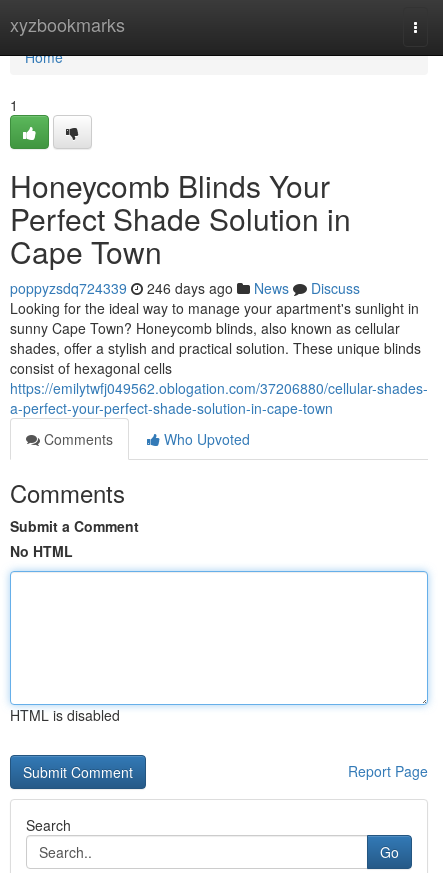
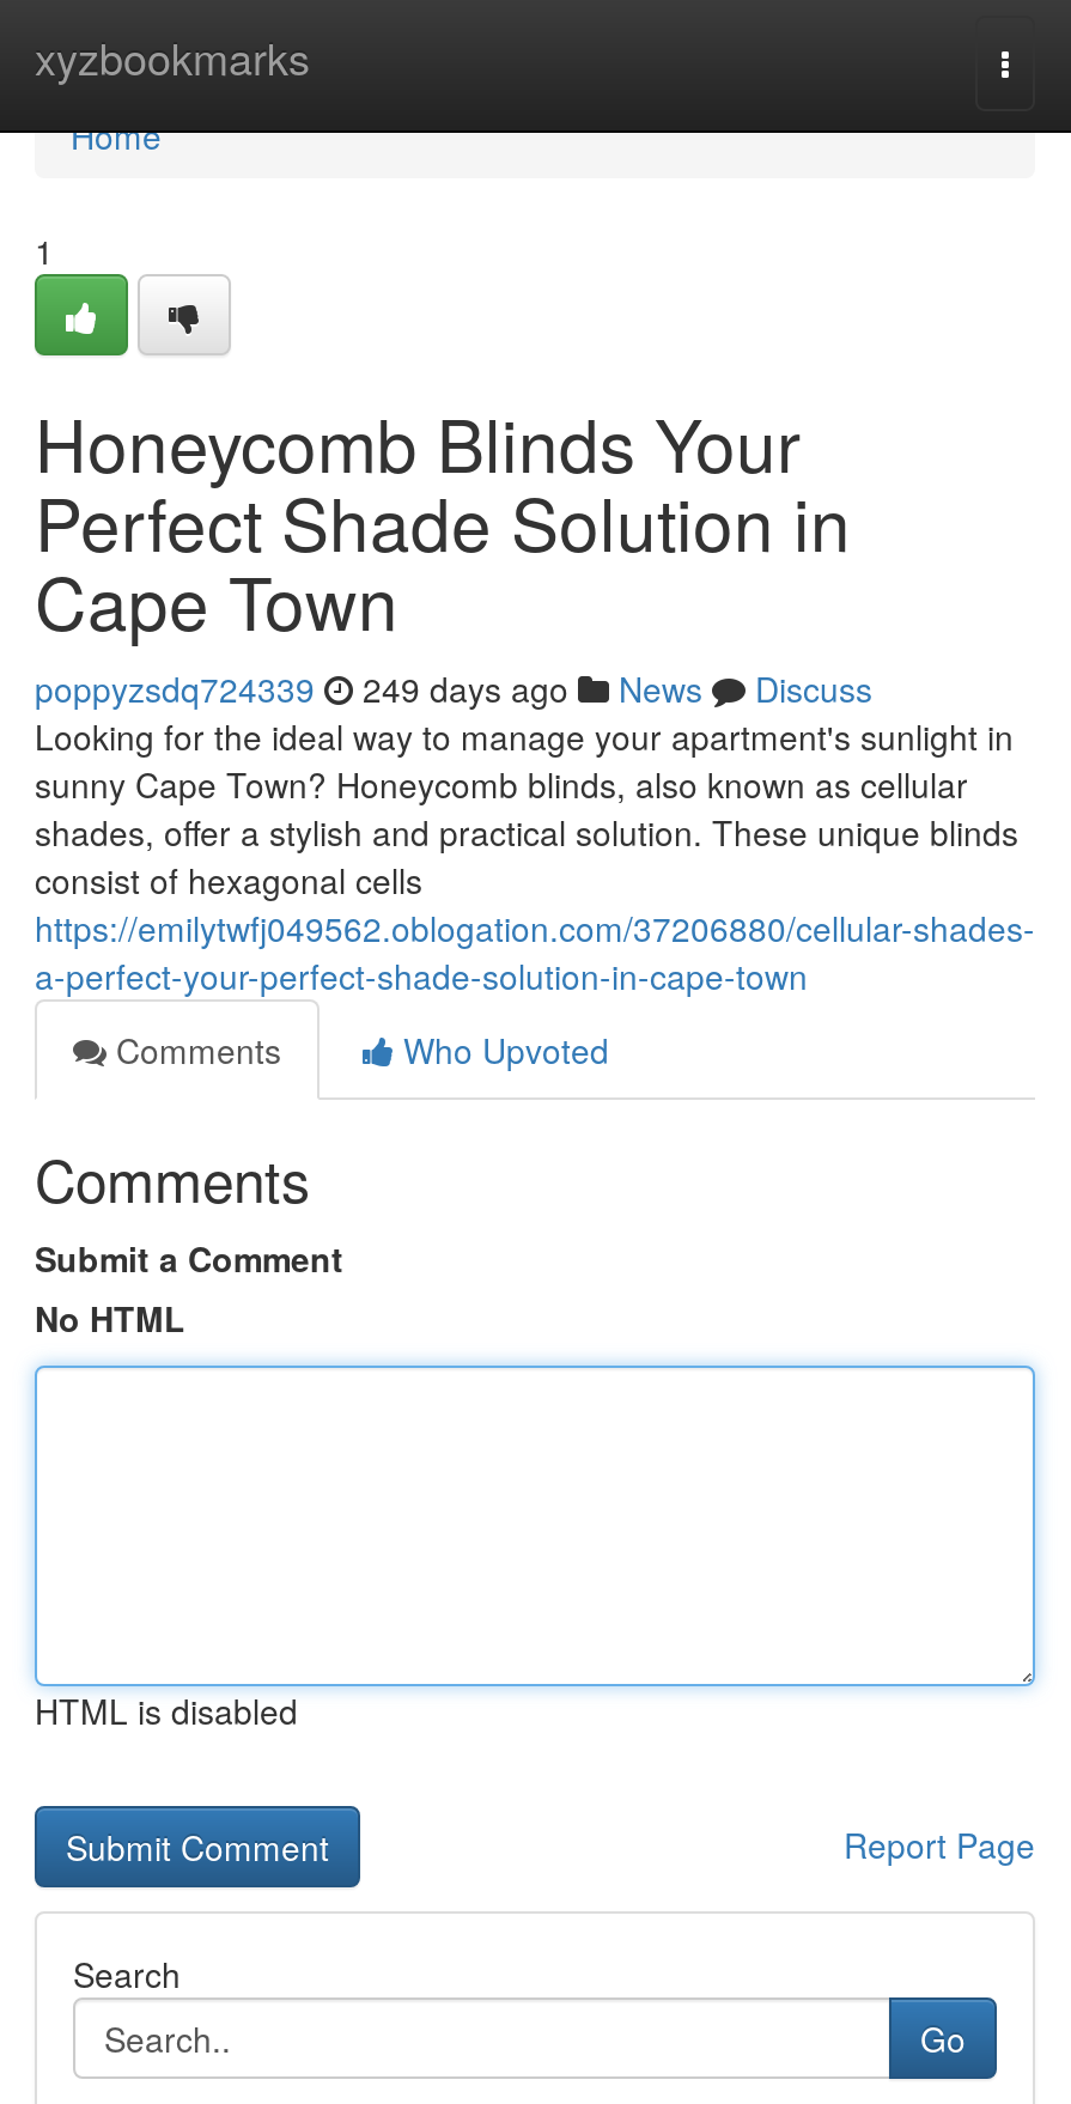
[10,278,360,298] poppyzsdq724339 246 days ago News Discuss -> [35,664,872,712] poppyzsdq724339 249 days ago News Discuss

